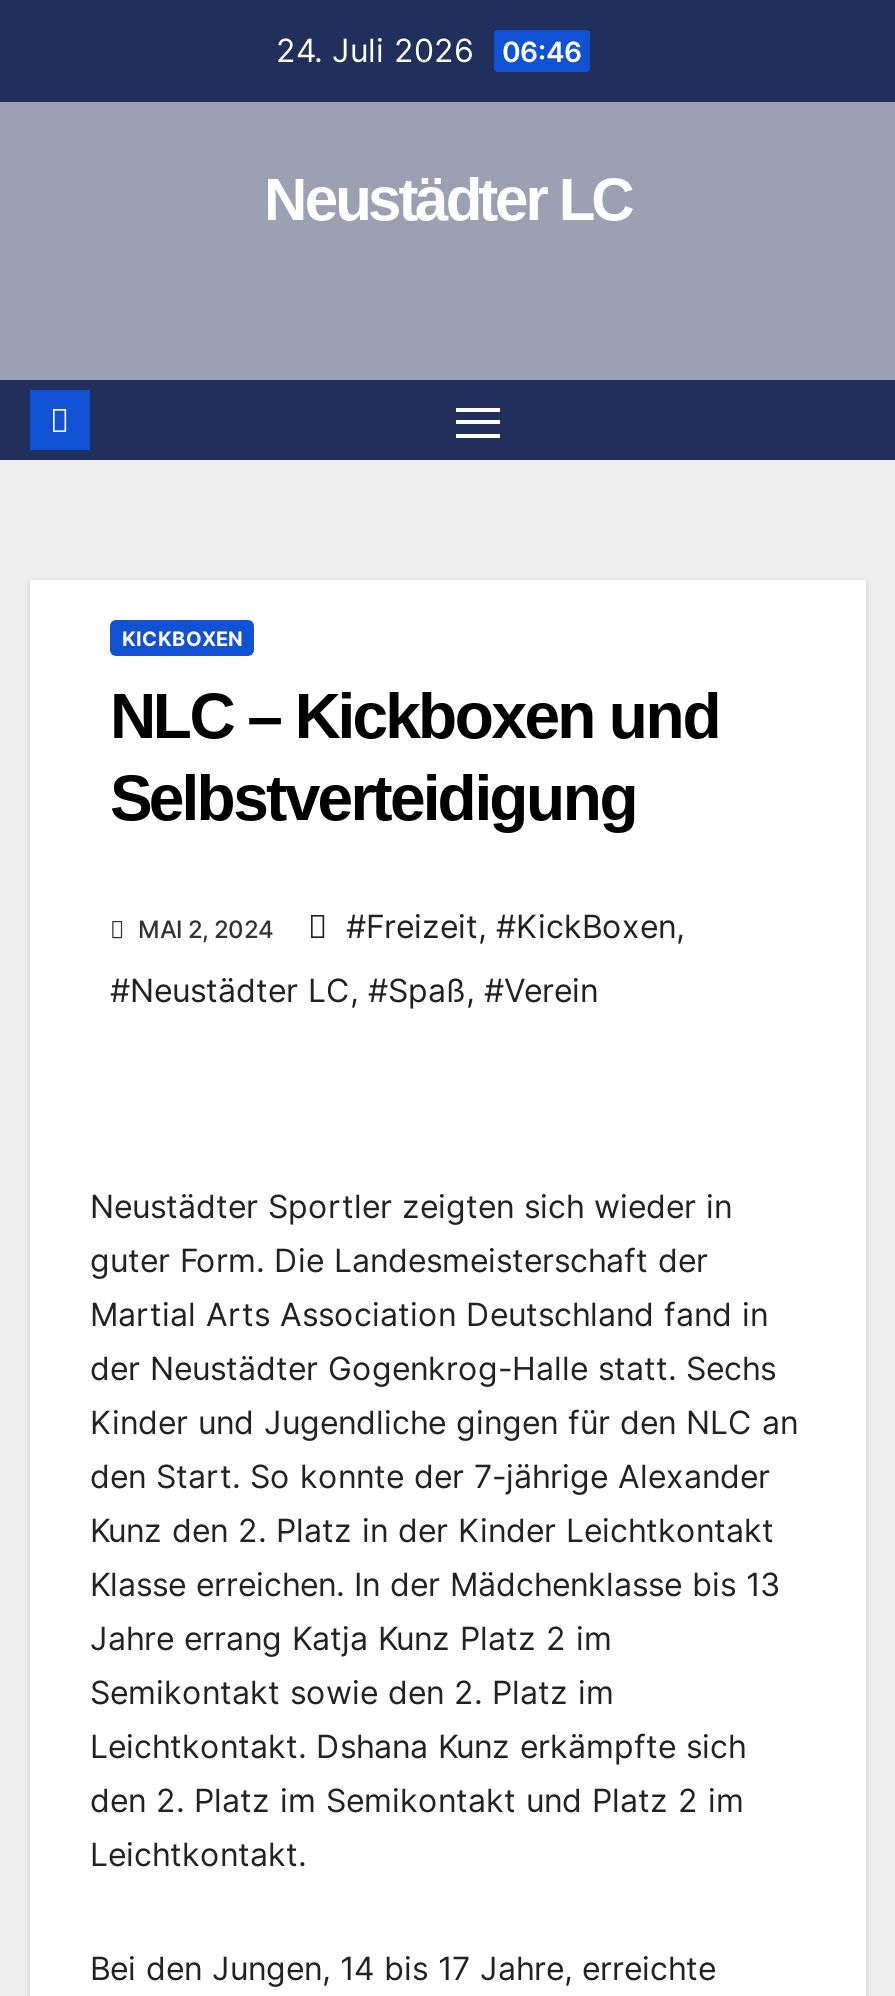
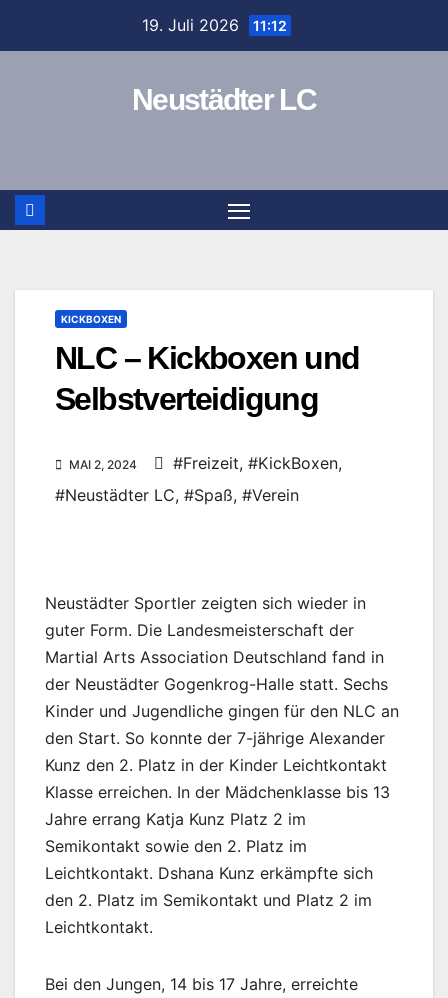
[276,30,582,70] 24. Juli 2026 06:46 -> [142,15,287,35] 19. Juli 2026 11:12

